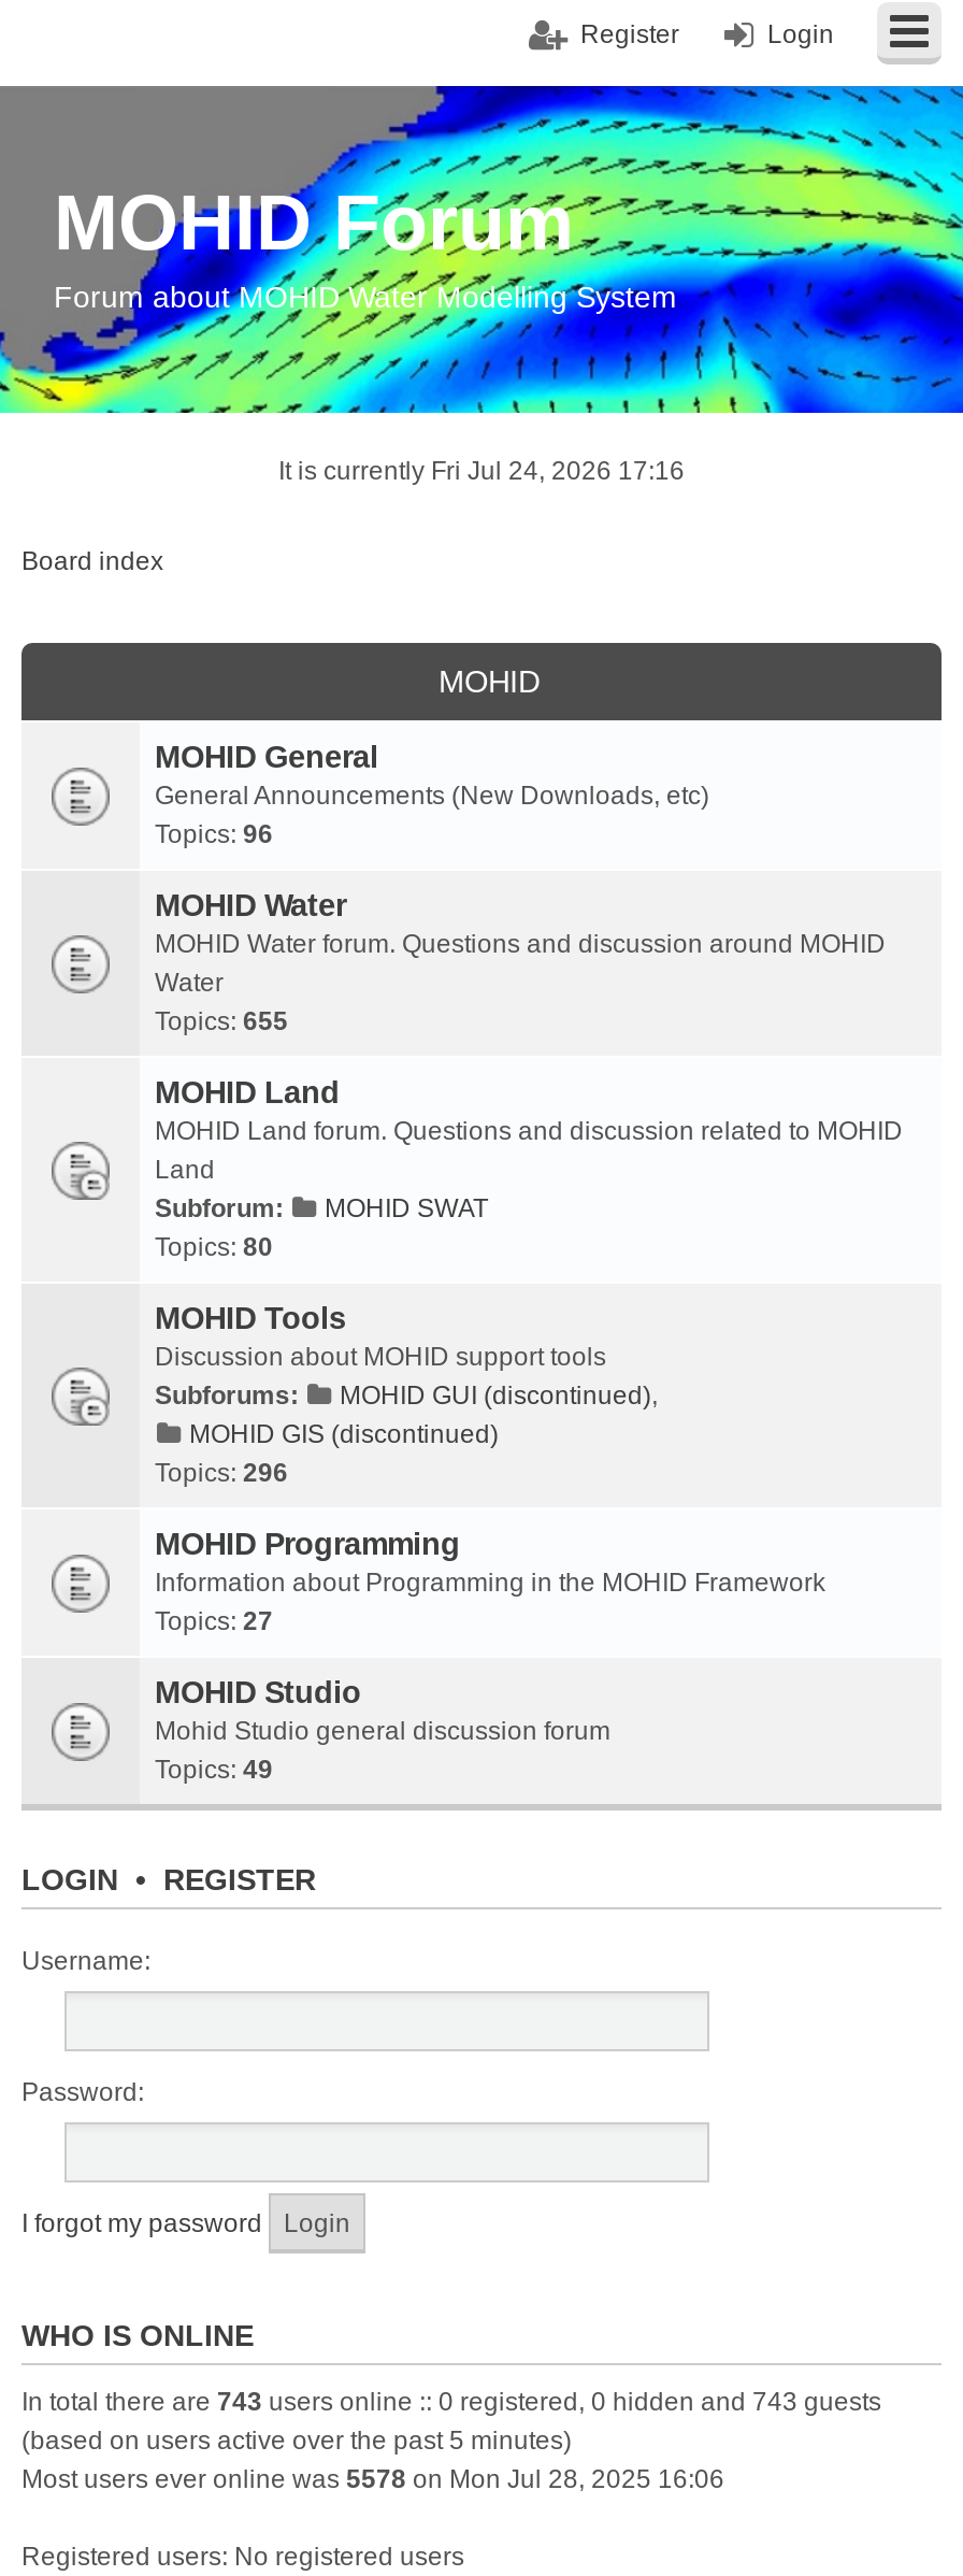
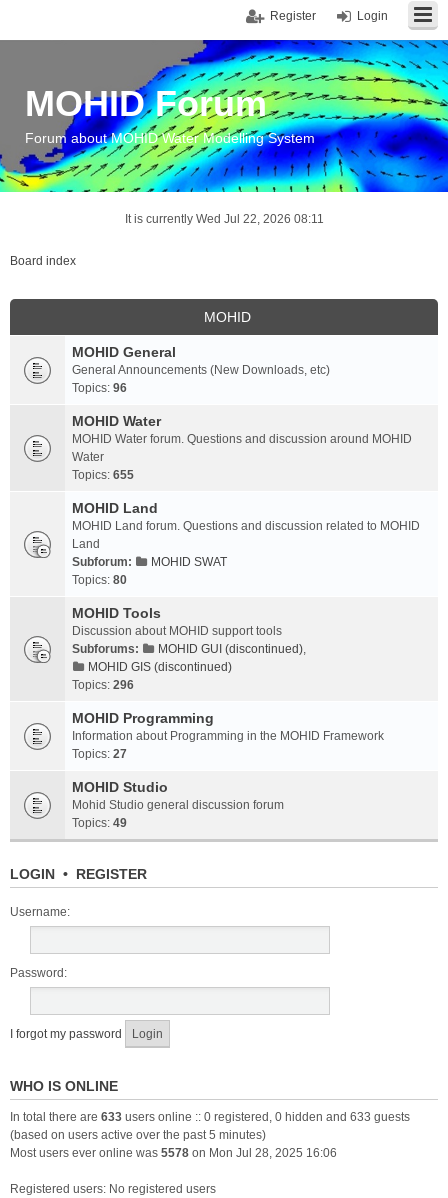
[278,456,685,486] It is currently Fri Jul 24, 2026 17:16 -> [124,212,323,226] It is currently Wed Jul 22, 2026 08:11
[21,2387,881,2417] In total there are 743 users online :: 0 registered, 0 hidden and 743 guests -> [10,1110,410,1124] In total there are 633 users online :: 0 registered, 0 hidden and 633 guests

